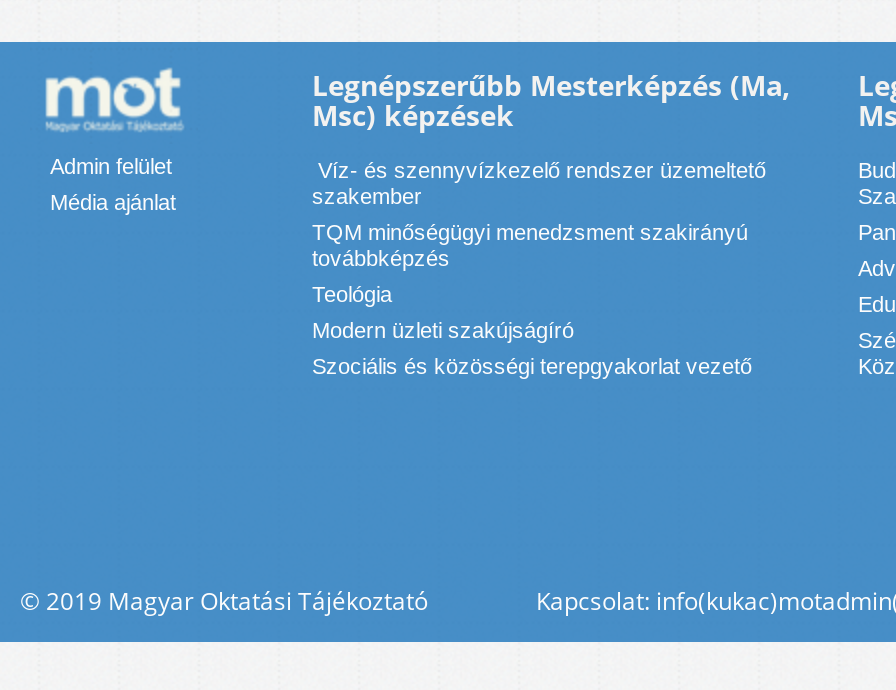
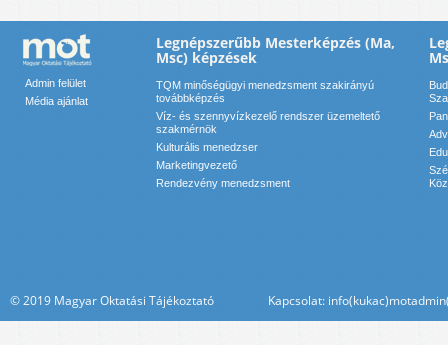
moved [312,158,766,182] -> [156,110,380,122]: Víz- és szennyvízkezelő rendszer üzemeltető
[312,184,422,208] szakember -> none
moved [312,220,748,270] -> [156,79,374,104]: TQM minőségügyi menedzsment szakirányú | továbbképzés
[312,282,752,378] Teológia | Modern üzleti szakújságíró | Szociális és közösségi terepgyakorlat vezető -> [156,123,290,189] szakmérnök | Kulturális menedzser | Marketingvezető | Rendezvény menedzsment

